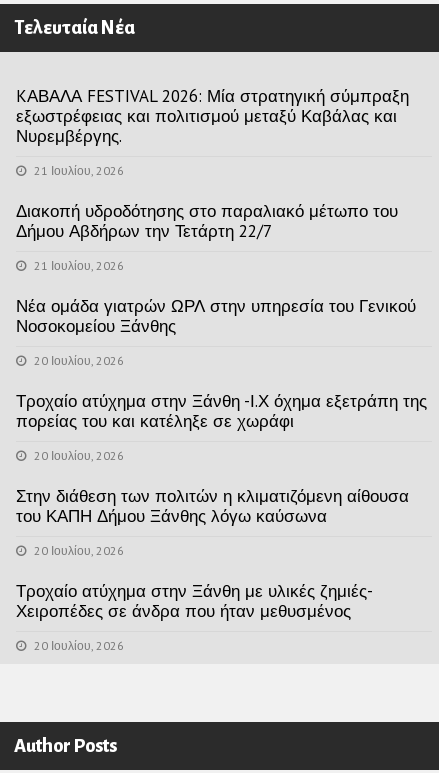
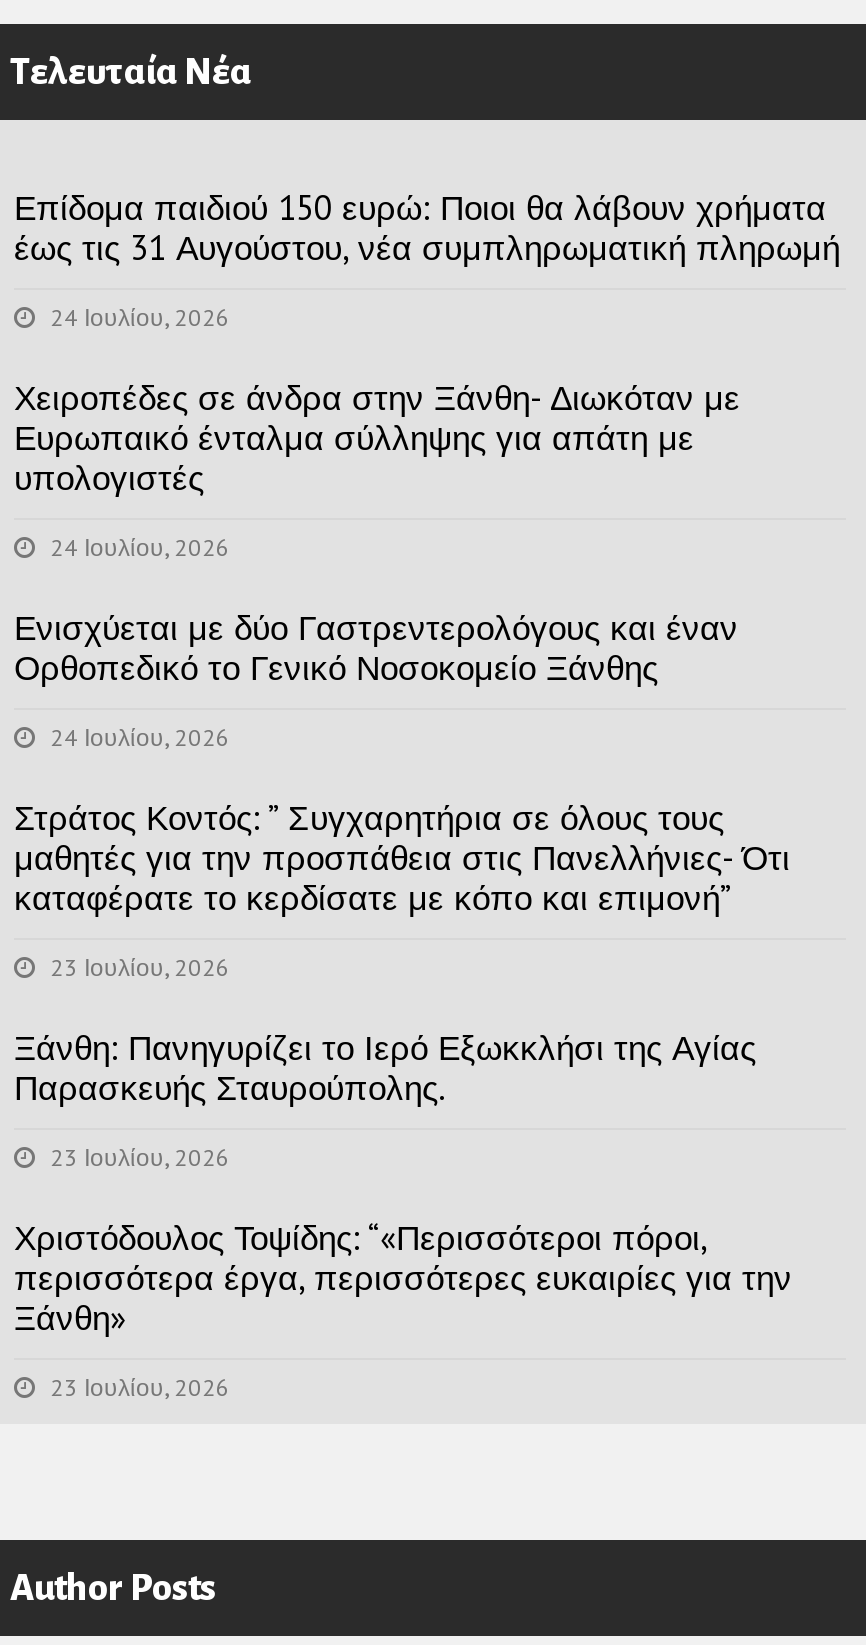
[16,85,409,147] KΑΒΑΛΑ FESTIVAL 2026: Μία στρατηγική σύμπραξη | εξωστρέφειας και πολιτισμού μεταξύ Καβάλας και | Νυρεμβέργης. -> [14,186,840,270] Επίδομα παιδιού 150 ευρώ: Ποιοι θα λάβουν χρήματα | έως τις 31 Αυγούστου, νέα συμπληρωματική πληρωμή
[31,163,124,178] 21 Ιουλίου, 2026 -> [44,302,230,332] 24 Ιουλίου, 2026
[16,200,398,242] Διακοπή υδροδότησης στο παραλιακό μέτωπο του | Δήμου Αβδήρων την Τετάρτη 22/7 -> [14,376,740,500] Χειροπέδες σε άνδρα στην Ξάνθη- Διωκόταν με | Ευρωπαικό ένταλμα σύλληψης για απάτη με | υπολογιστές
[31,258,124,273] 21 Ιουλίου, 2026 -> [44,532,230,562] 24 Ιουλίου, 2026
[16,295,416,337] Νέα ομάδα γιατρών ΩΡΛ στην υπηρεσία του Γενικού | Νοσοκομείου Ξάνθης -> [14,606,738,690] Ενισχύεται με δύο Γαστρεντερολόγους και έναν | Ορθοπεδικό το Γενικό Νοσοκομείο Ξάνθης
[31,353,124,368] 20 Ιουλίου, 2026 -> [44,722,230,752] 24 Ιουλίου, 2026
[16,390,427,432] Τροχαίο ατύχημα στην Ξάνθη -Ι.Χ όχημα εξετράπη της | πορείας του και κατέληξε σε χωράφι -> [14,796,790,920] Στράτος Κοντός: ” Συγχαρητήρια σε όλους τους | μαθητές για την προσπάθεια στις Πανελλήνιες- Ότι | καταφέρατε το κερδίσατε με κόπο και επιμονή”
[31,448,124,463] 20 Ιουλίου, 2026 -> [44,952,230,982] 23 Ιουλίου, 2026
[16,485,409,527] Στην διάθεση των πολιτών η κλιματιζόμενη αίθουσα | του ΚΑΠΗ Δήμου Ξάνθης λόγω καύσωνα -> [14,1026,756,1110] Ξάνθη: Πανηγυρίζει το Ιερό Εξωκκλήσι της Αγίας | Παρασκευής Σταυρούπολης.
[31,543,124,558] 20 Ιουλίου, 2026 -> [44,1142,230,1172] 23 Ιουλίου, 2026
[16,580,372,622] Τροχαίο ατύχημα στην Ξάνθη με υλικές ζημιές- | Χειροπέδες σε άνδρα που ήταν μεθυσμένος -> [14,1216,792,1340] Χριστόδουλος Τοψίδης: “«Περισσότεροι πόροι, | περισσότερα έργα, περισσότερες ευκαιρίες για την | Ξάνθη»
[31,638,124,653] 20 Ιουλίου, 2026 -> [44,1372,230,1402] 23 Ιουλίου, 2026

